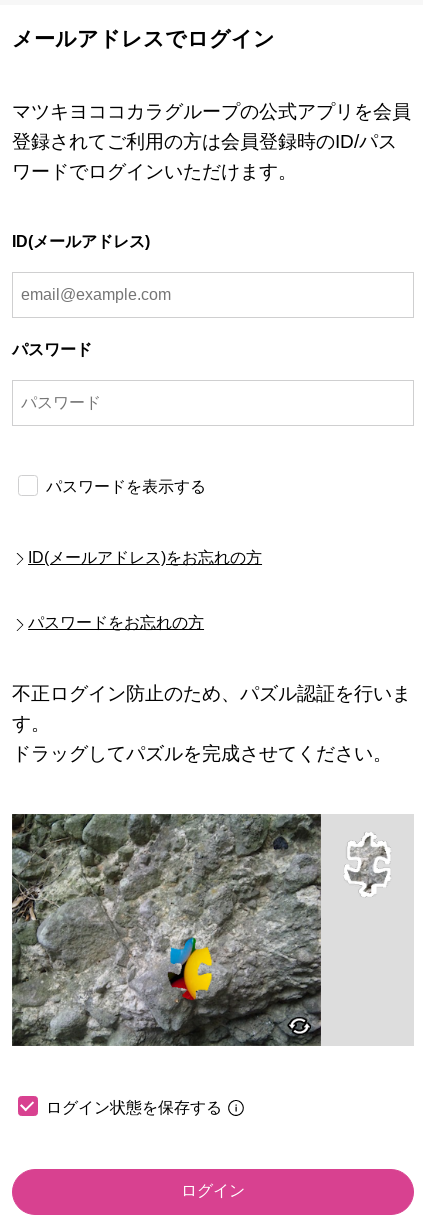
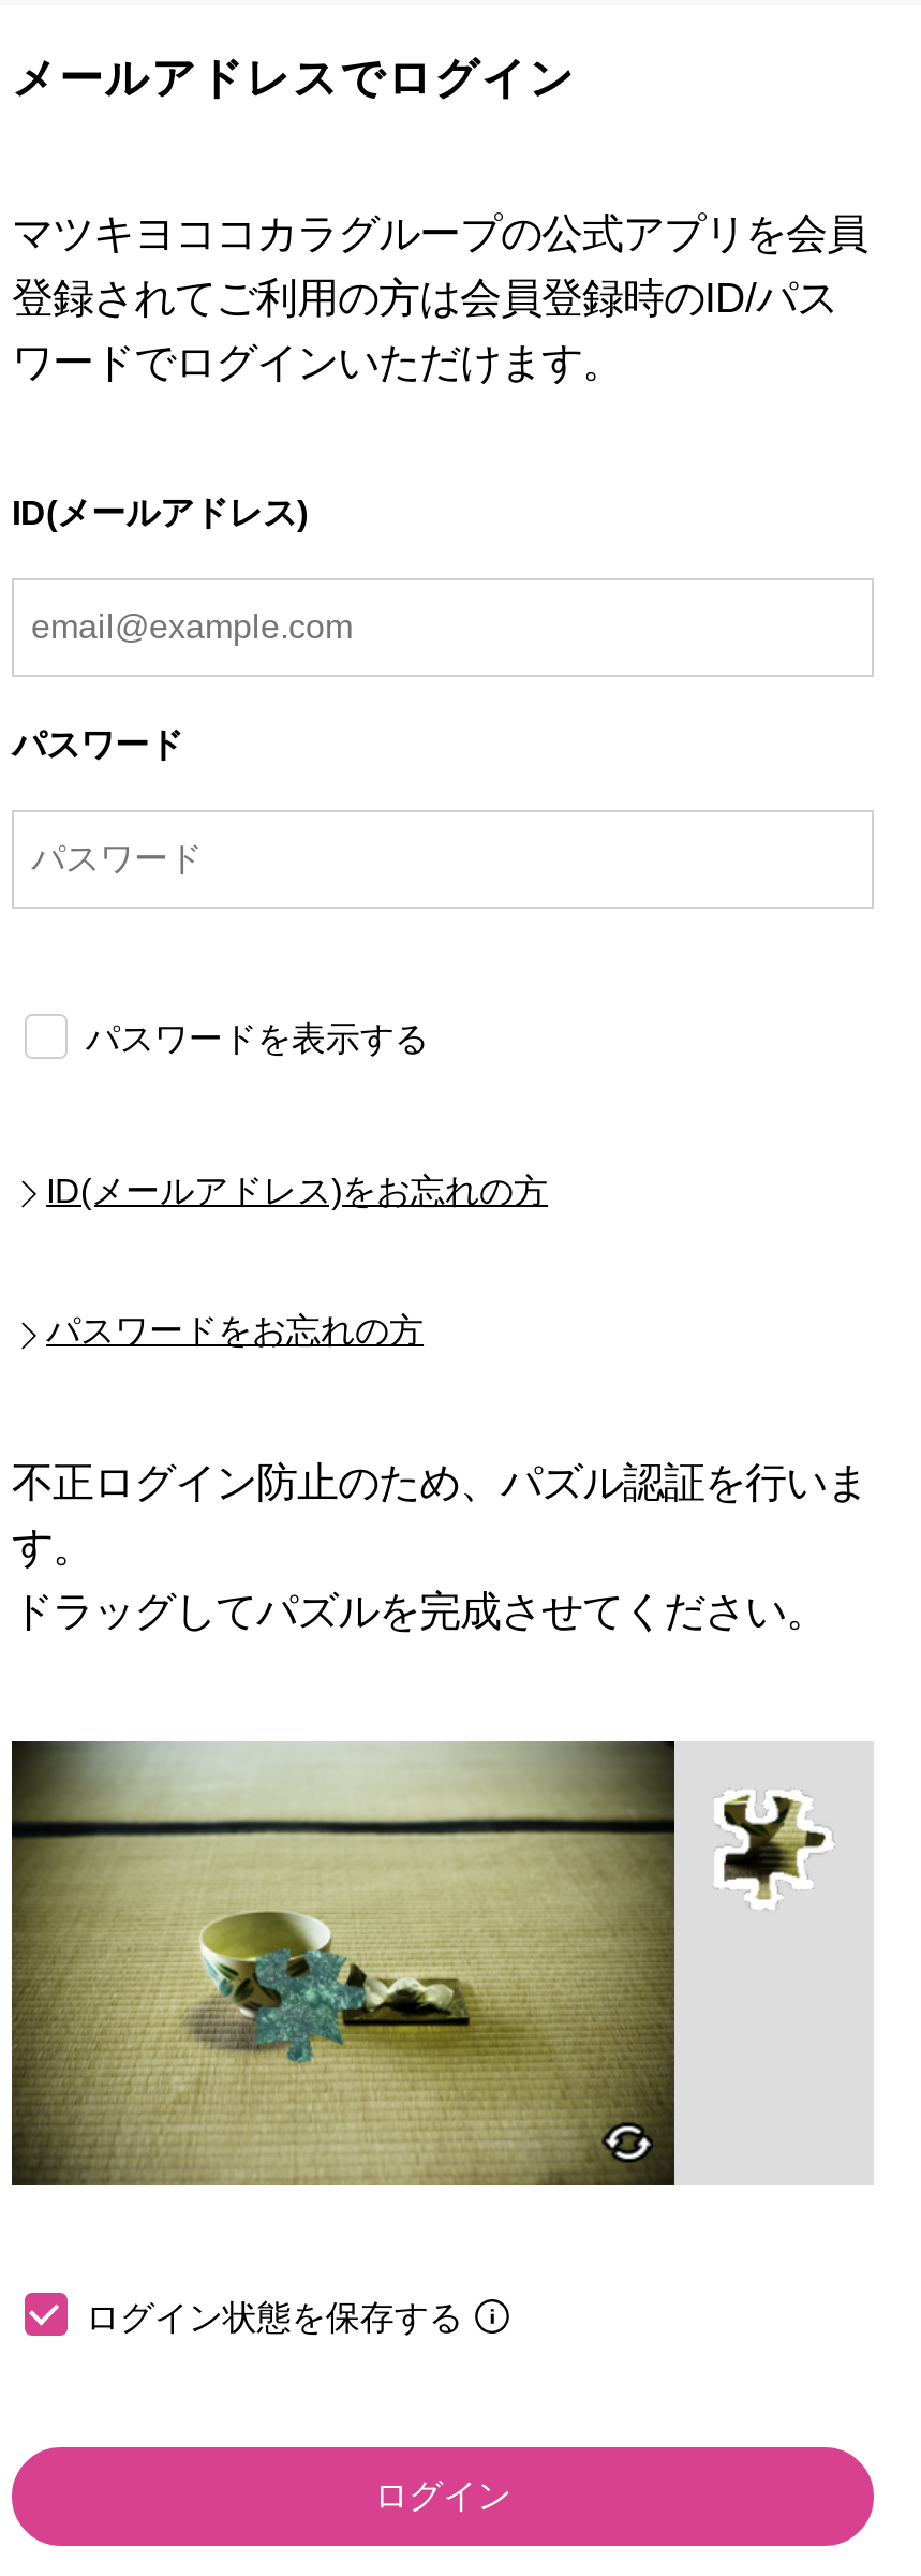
[11,813,321,1047] [image] -> [10,1739,674,2188] [image]
[344,836,390,896] [image] -> [715,1791,831,1907] [image]

